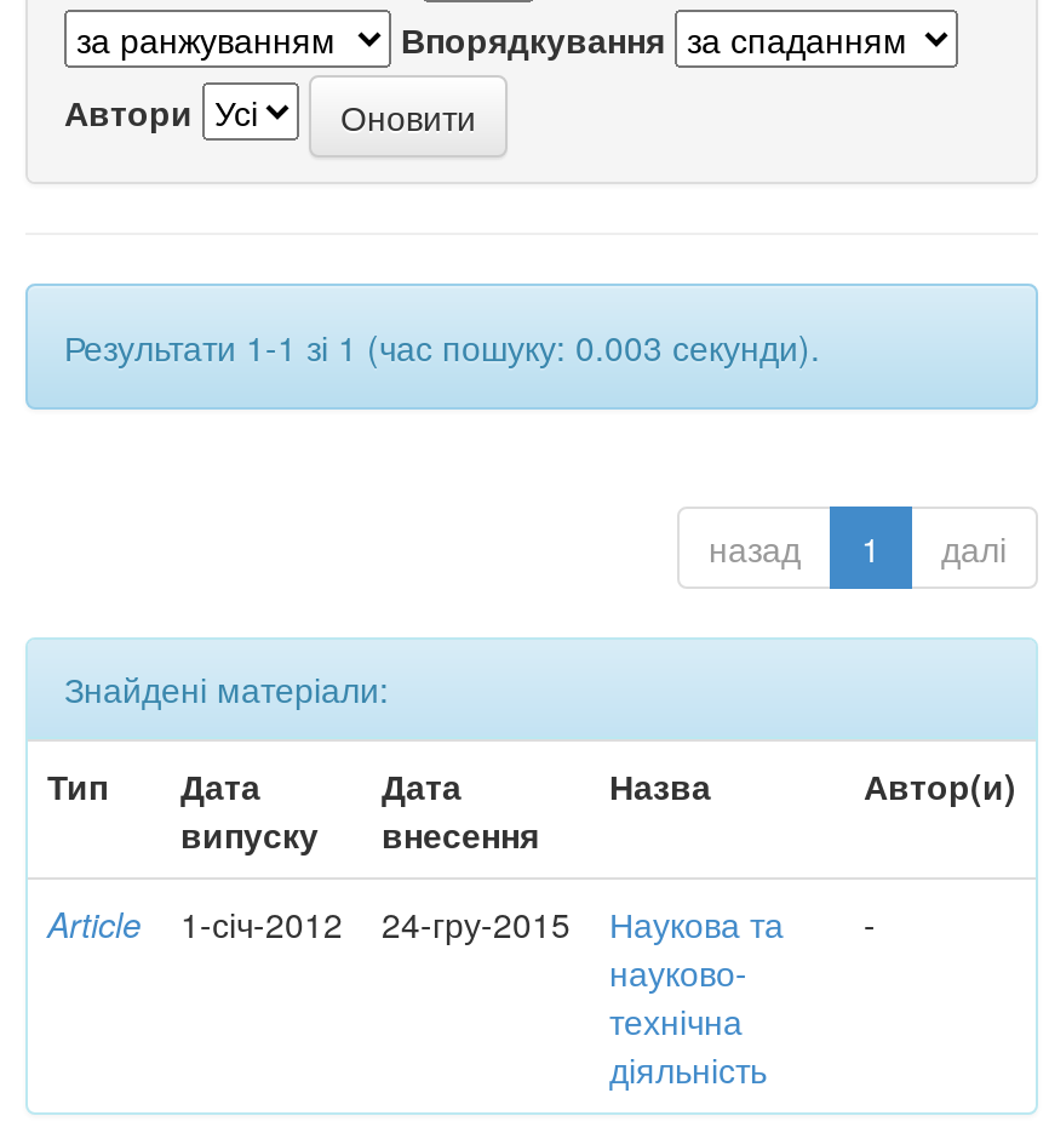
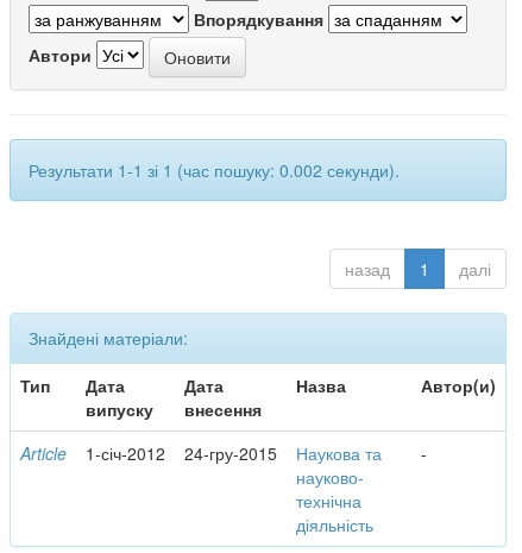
[64,322,820,371] Результати 1-1 зі 1 (час пошуку: 0.003 секунди). -> [29,158,400,182] Результати 1-1 зі 1 (час пошуку: 0.002 секунди).

